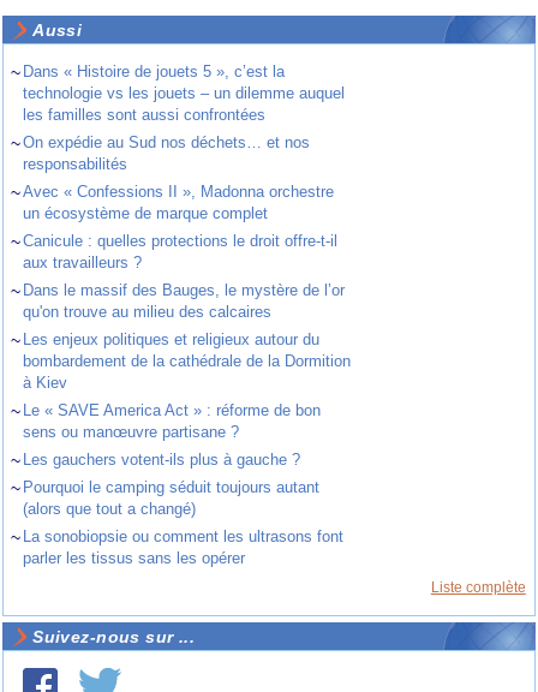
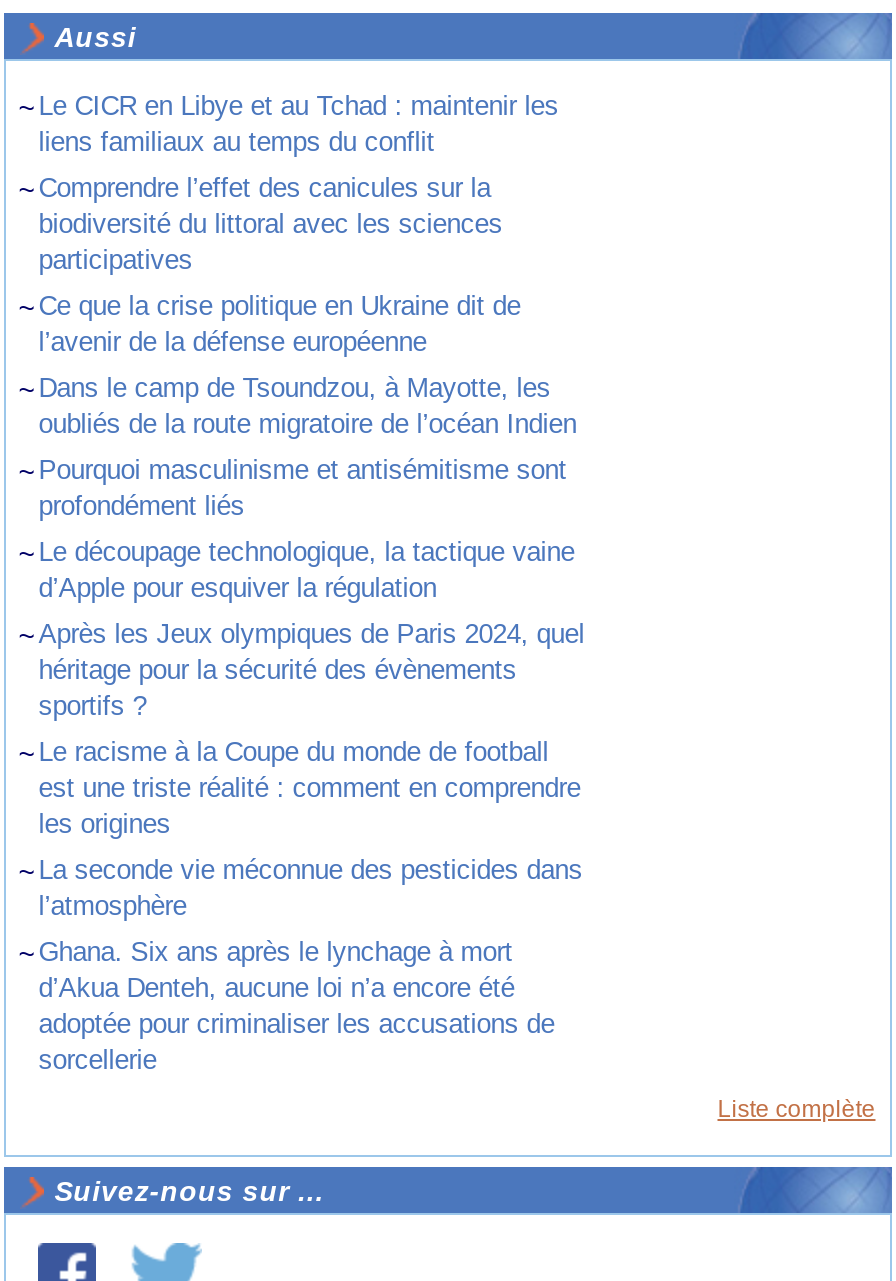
[11,63,351,568] ~ Dans « Histoire de jouets 5 », c’est la | technologie vs les jouets – un dilemme auquel | les familles sont aussi confrontées | ~ On expédie au Sud nos déchets… et nos | responsabilités | ~ Avec « Confessions II », Madonna orchestre | un écosystème de marque complet | ~ Canicule : quelles protections le droit offre-t-il | aux travailleurs ? | ~ Dans le massif des Bauges, le mystère de l’or | qu'on trouve au milieu des calcaires | ~ Les enjeux politiques et religieux autour du | bombardement de la cathédrale de la Dormition | à Kiev | ~ Le « SAVE America Act » : réforme de bon | sens ou manœuvre partisane ? | ~ Les gauchers votent-ils plus à gauche ? | ~ Pourquoi le camping séduit toujours autant | (alors que tout a changé) | ~ La sonobiopsie ou comment les ultrasons font | parler les tissus sans les opérer -> [18,90,584,1074] ~ Le CICR en Libye et au Tchad : maintenir les | liens familiaux au temps du conflit | ~ Comprendre l’effet des canicules sur la | biodiversité du littoral avec les sciences | participatives | ~ Ce que la crise politique en Ukraine dit de | l’avenir de la défense européenne | ~ Dans le camp de Tsoundzou, à Mayotte, les | oubliés de la route migratoire de l’océan Indien | ~ Pourquoi masculinisme et antisémitisme sont | profondément liés | ~ Le découpage technologique, la tactique vaine | d’Apple pour esquiver la régulation | ~ Après les Jeux olympiques de Paris 2024, quel | héritage pour la sécurité des évènements | sportifs ? | ~ Le racisme à la Coupe du monde de football | est une triste réalité : comment en comprendre | les origines | ~ La seconde vie méconnue des pesticides dans | l’atmosphère | ~ Ghana. Six ans après le lynchage à mort | d’Akua Denteh, aucune loi n’a encore été | adoptée pour criminaliser les accusations de | sorcellerie

